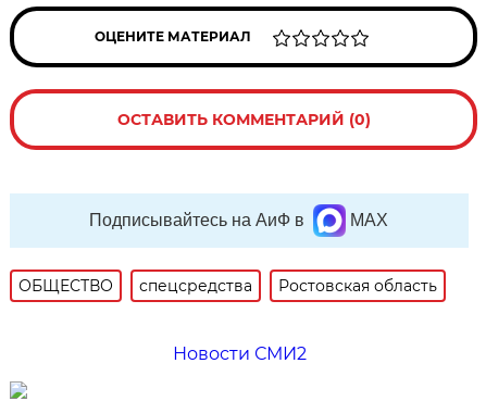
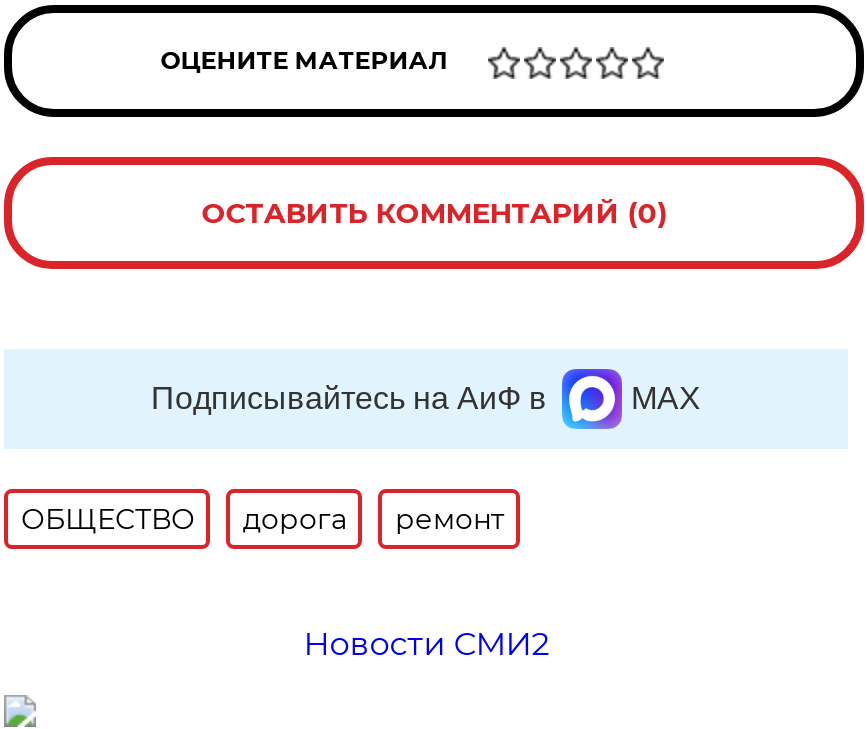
[140,276,438,296] спецсредства | Ростовская область -> [243,501,505,537] дорога | ремонт

